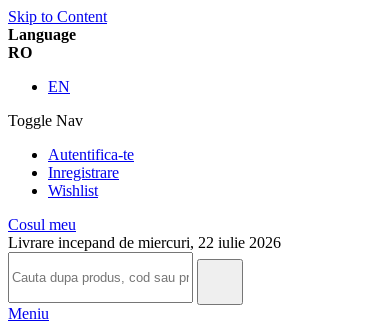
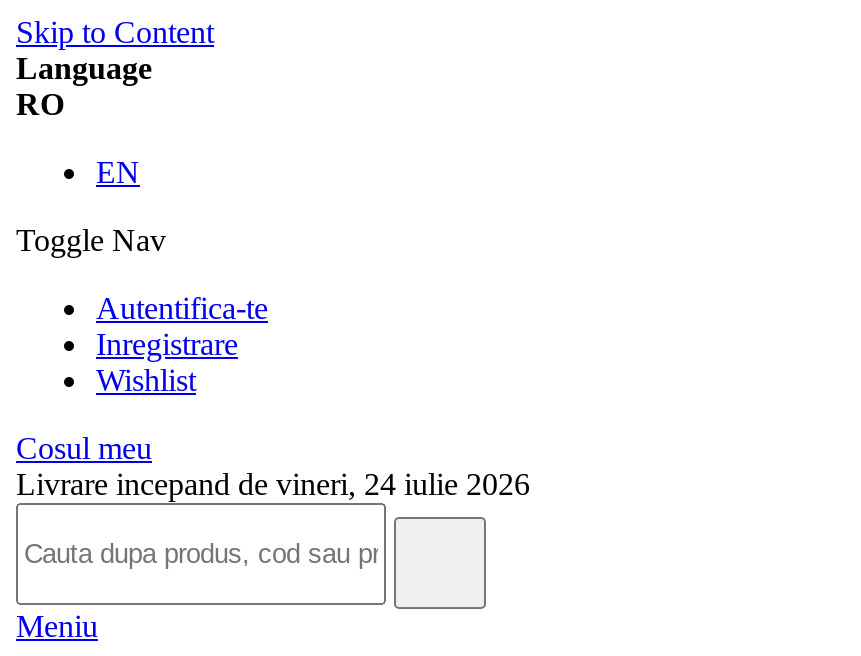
[8,234,281,251] Livrare incepand de miercuri, 22 iulie 2026 -> [16,467,530,501] Livrare incepand de vineri, 24 iulie 2026

